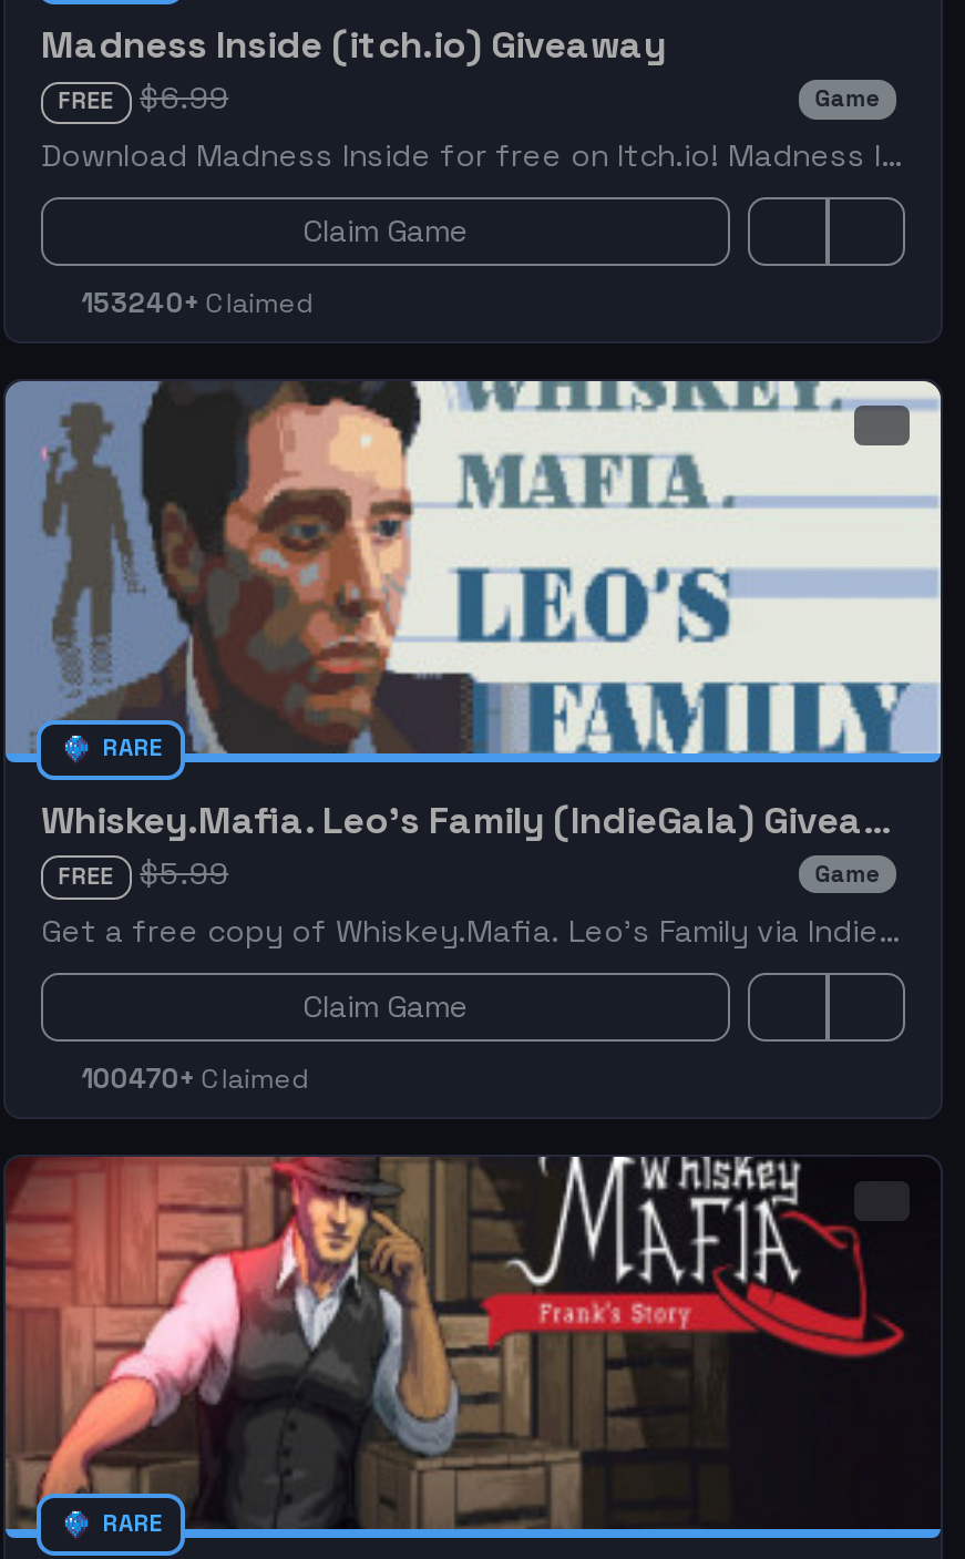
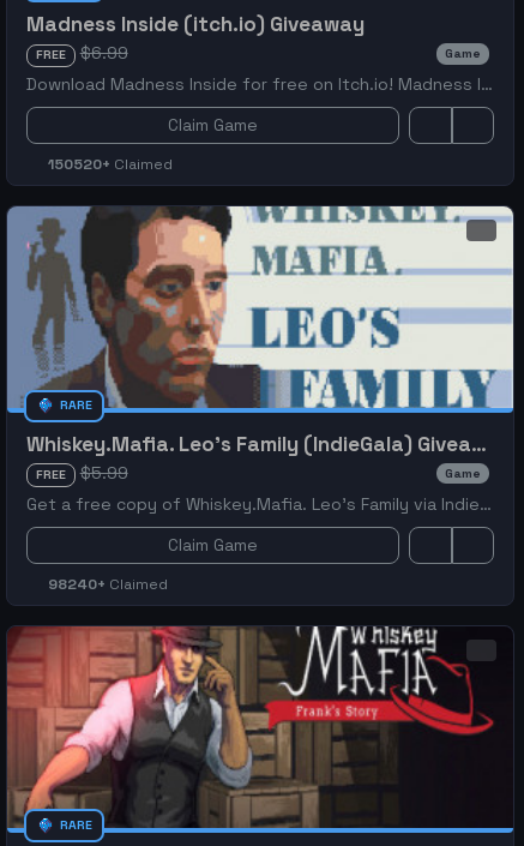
[82,286,314,321] 153240+ Claimed -> [48,155,173,174] 150520+ Claimed
[82,1061,310,1096] 100470+ Claimed -> [48,574,168,594] 98240+ Claimed

